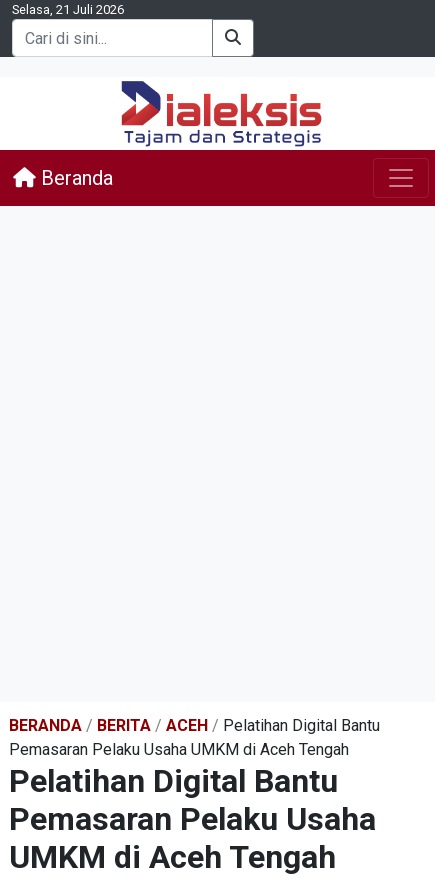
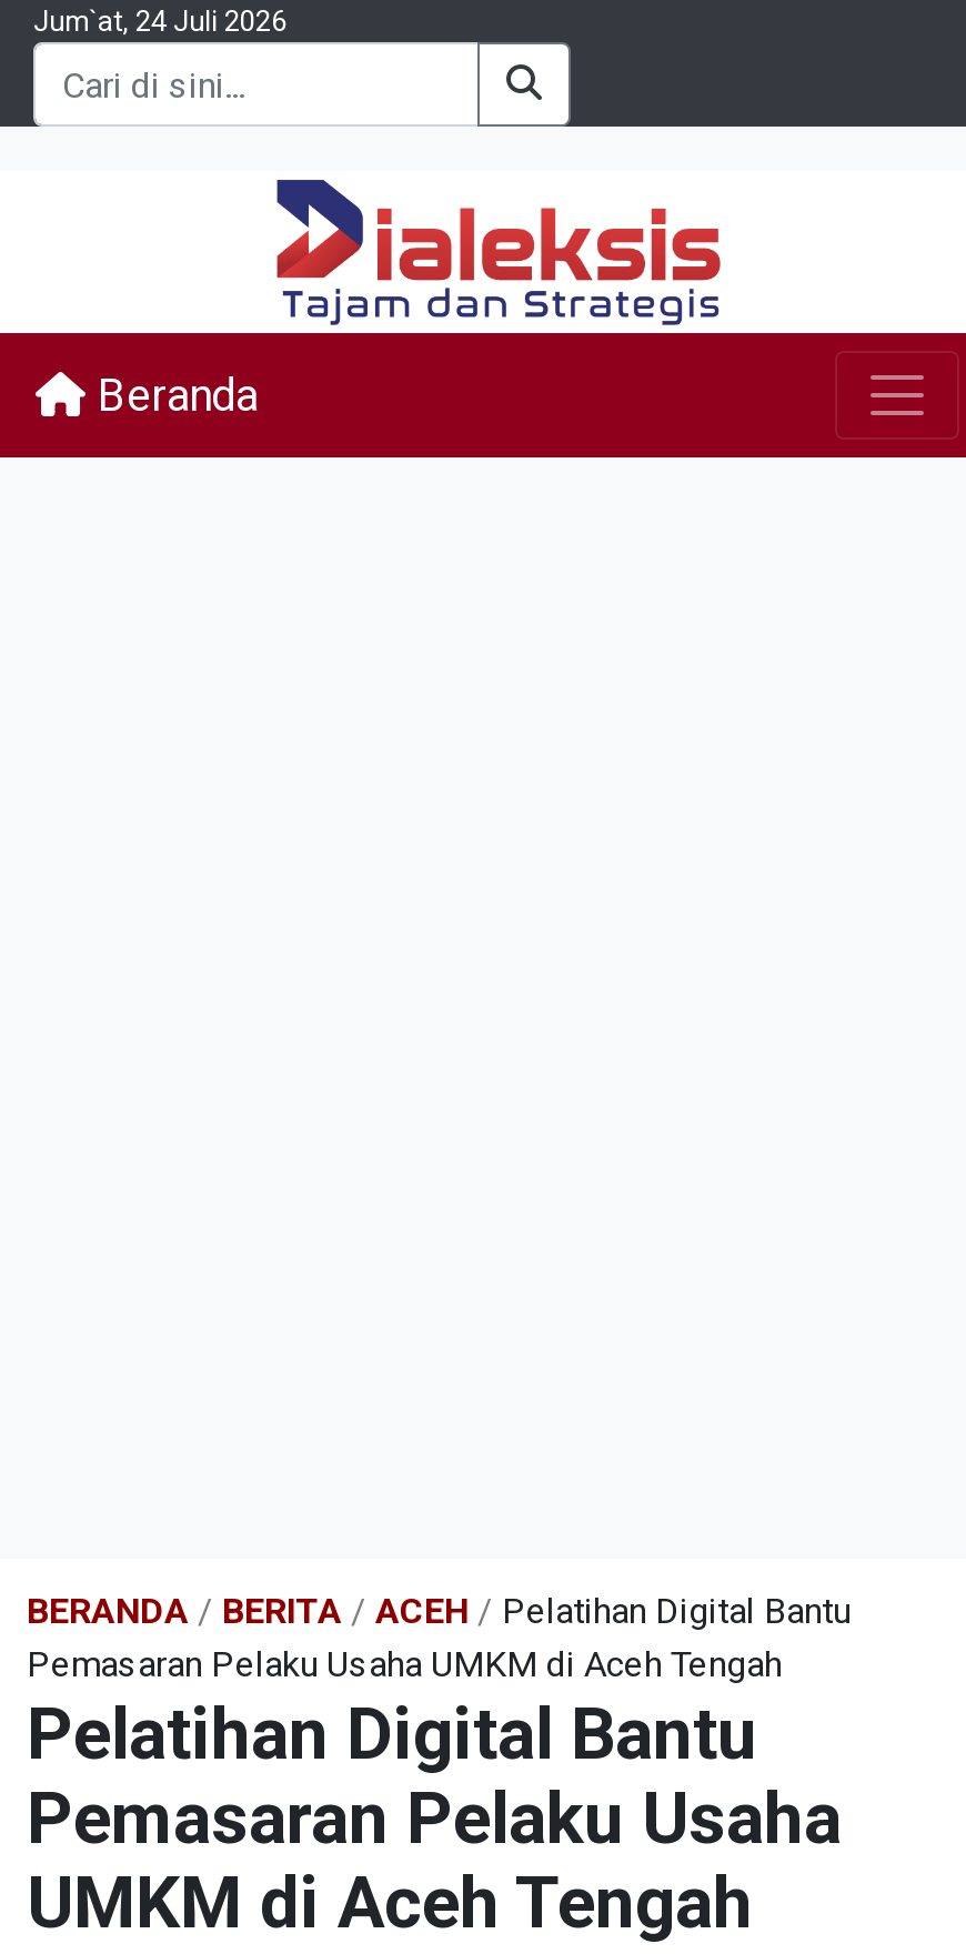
[12,2,124,17] Selasa, 21 Juli 2026 -> [33,4,286,38] Jum`at, 24 Juli 2026

